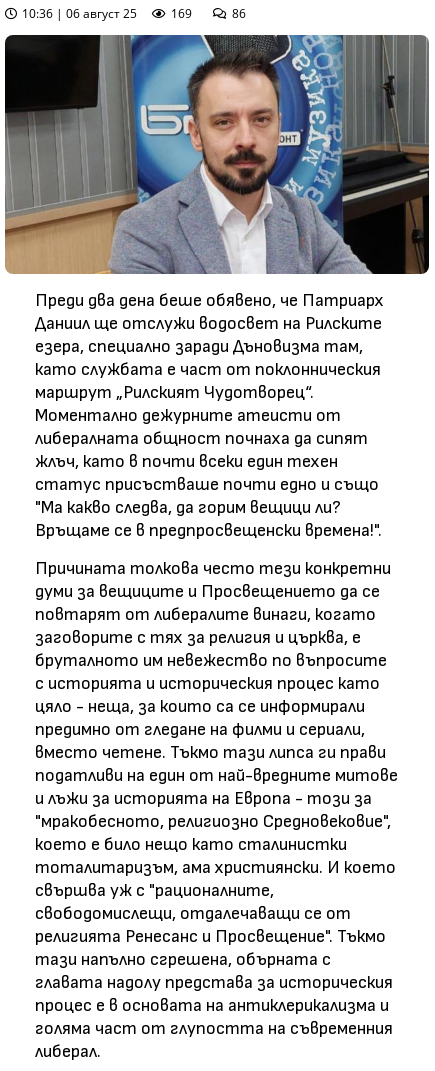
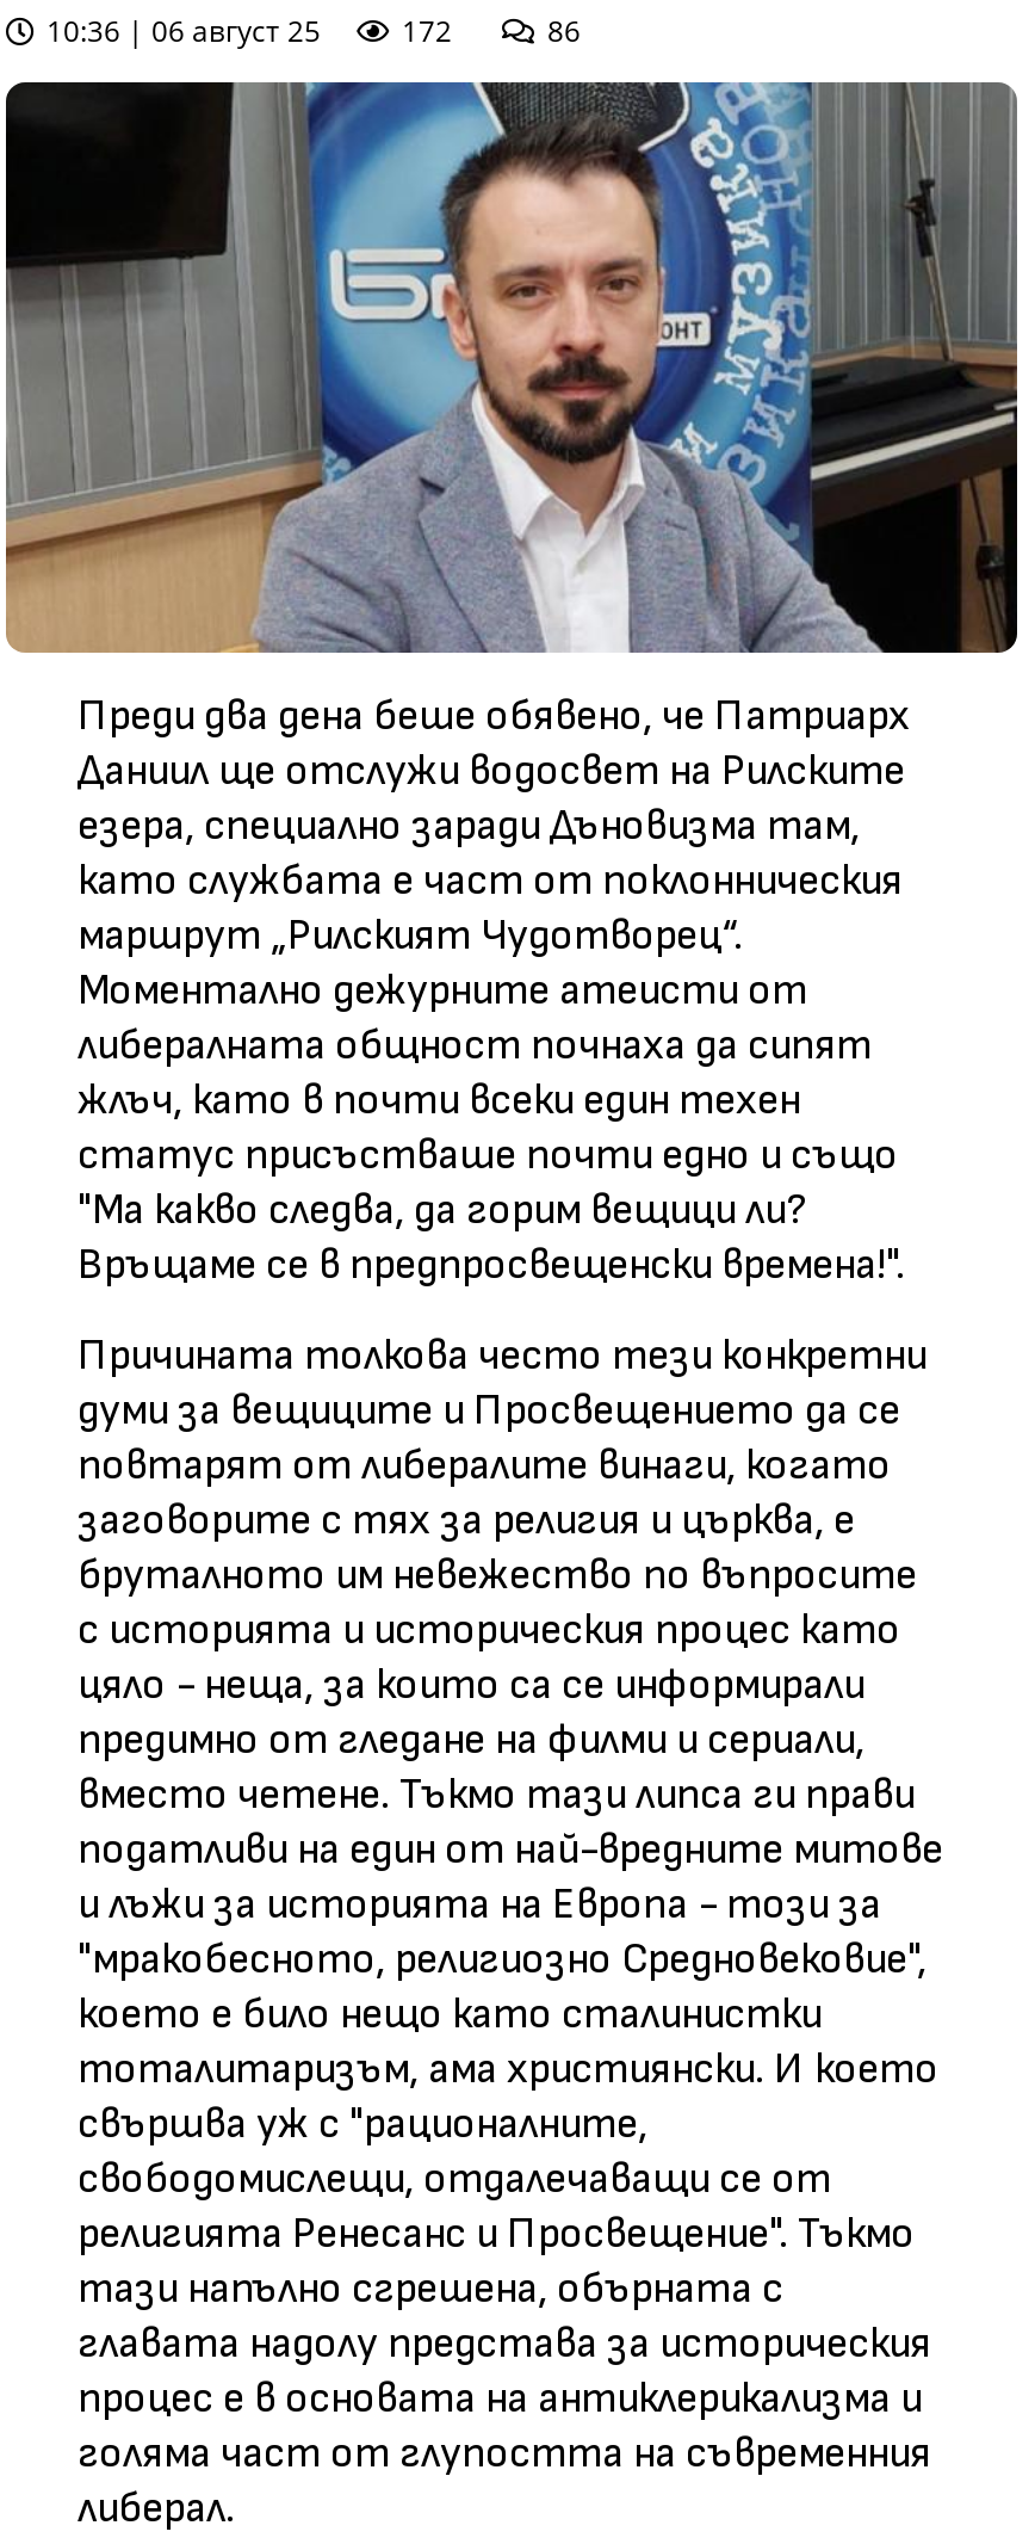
[171,5,192,22] 169 -> [402,11,452,52] 172

